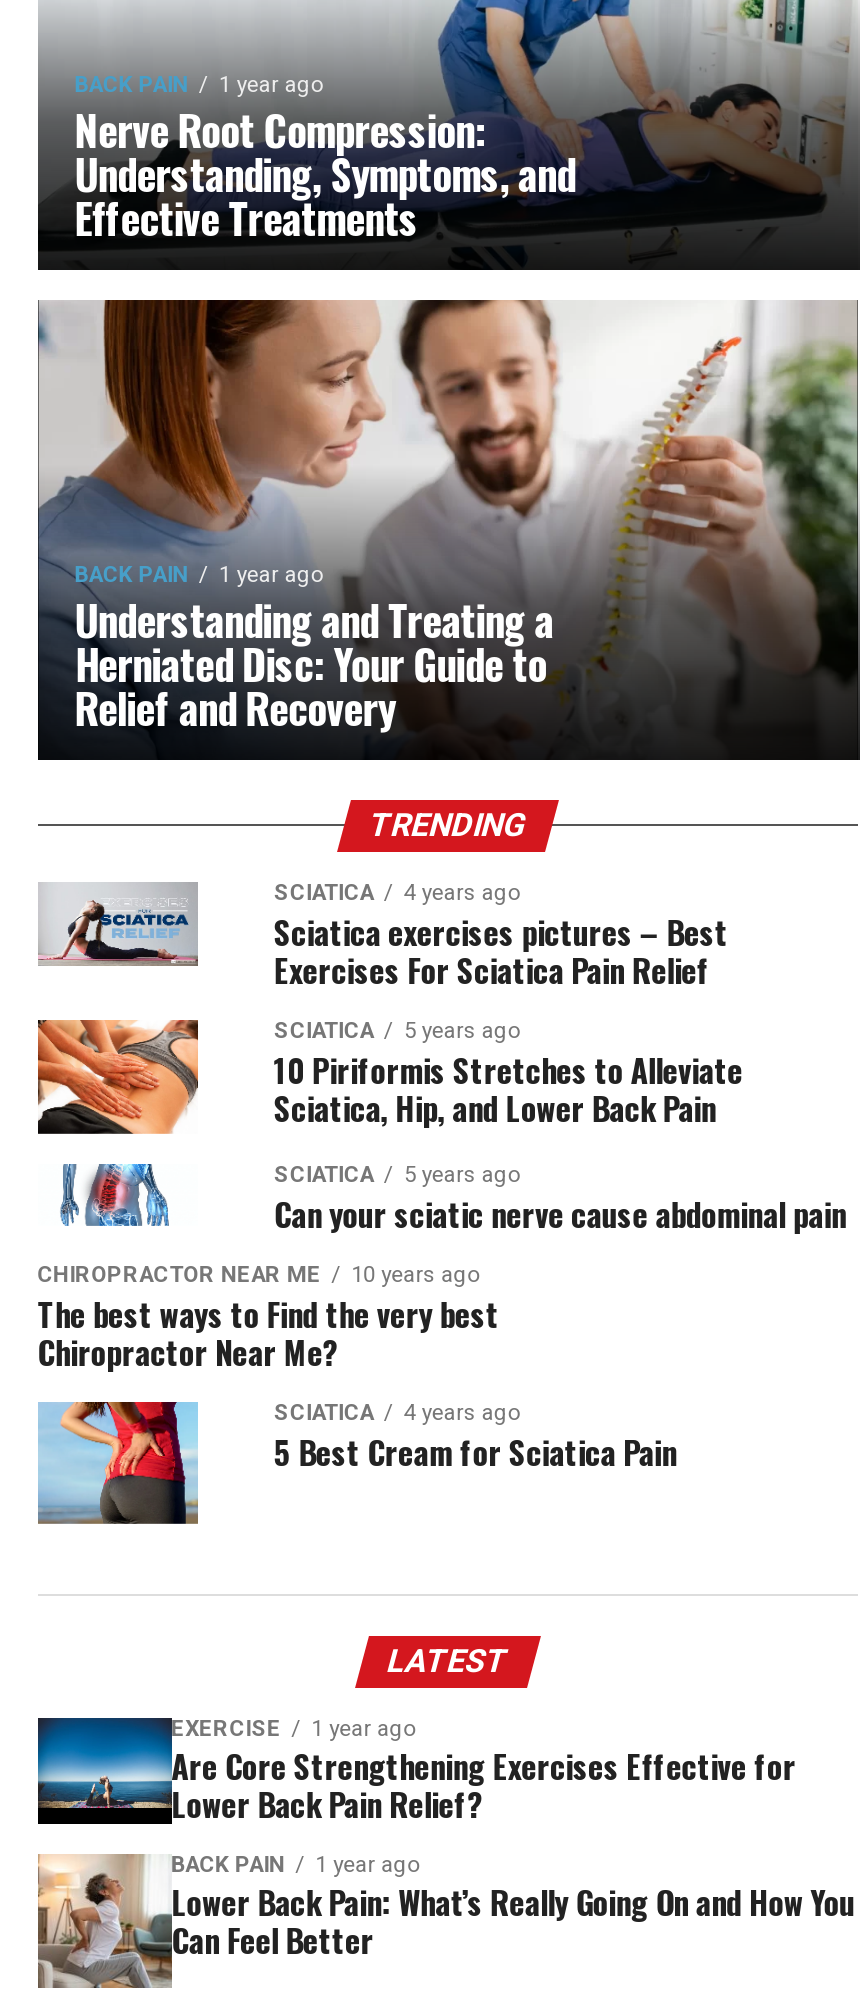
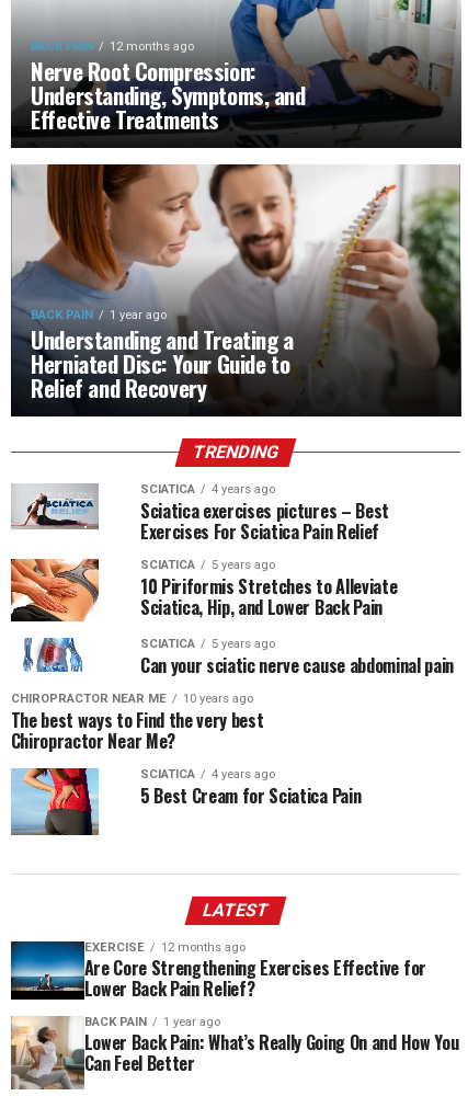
[219,72,323,98] 1 year ago -> [110,39,194,54] 12 months ago
[171,1717,415,1743] EXERCISE 1 year ago -> [84,941,245,955] EXERCISE 12 months ago

